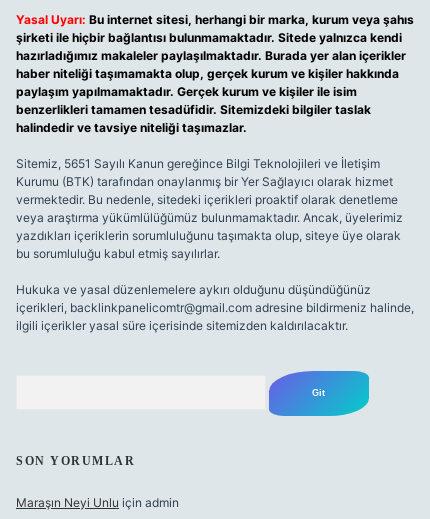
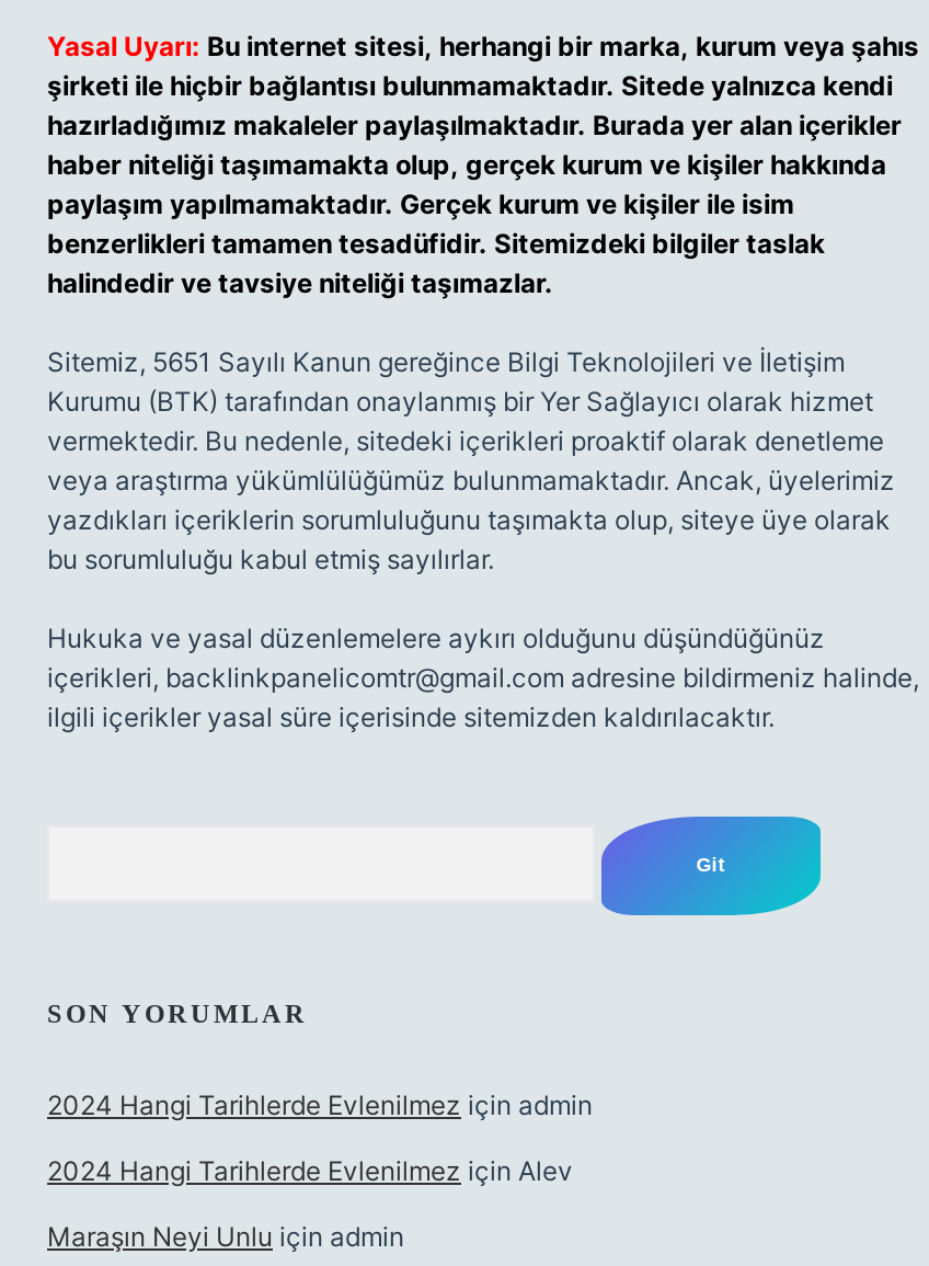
none -> [47,1088,593,1187] 2024 Hangi Tarihlerde Evlenilmez için admin | 2024 Hangi Tarihlerde Evlenilmez için Alev

